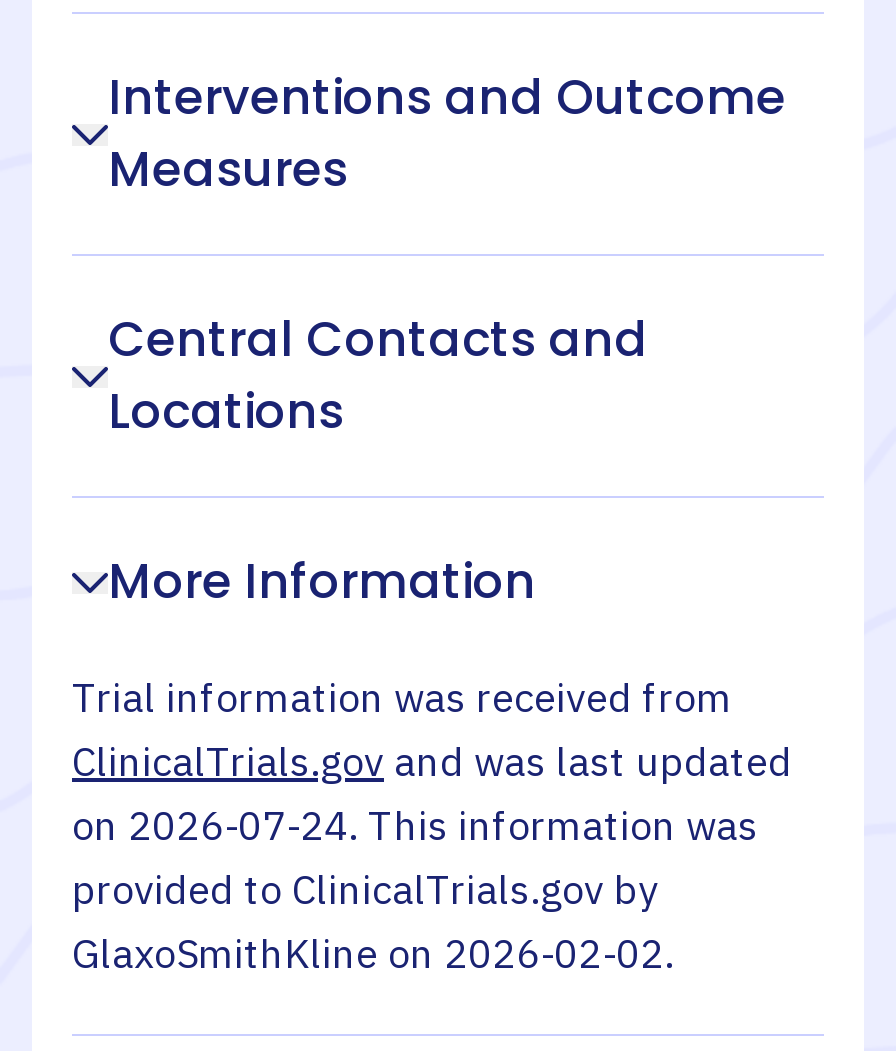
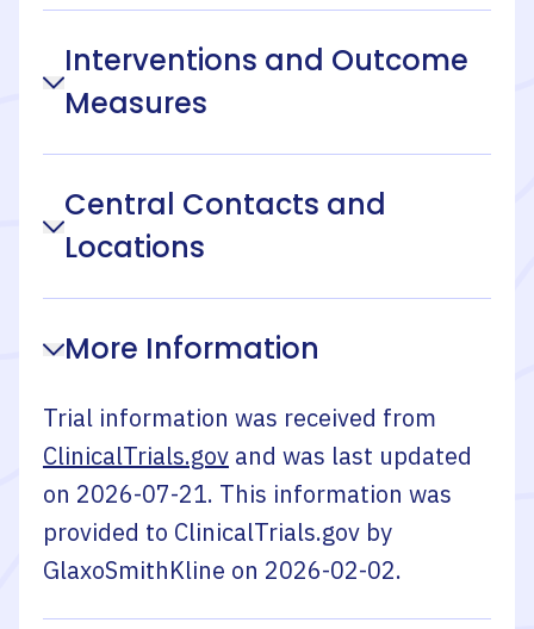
[72,798,758,852] on 2026-07-24. This information was -> [43,478,452,510] on 2026-07-21. This information was

